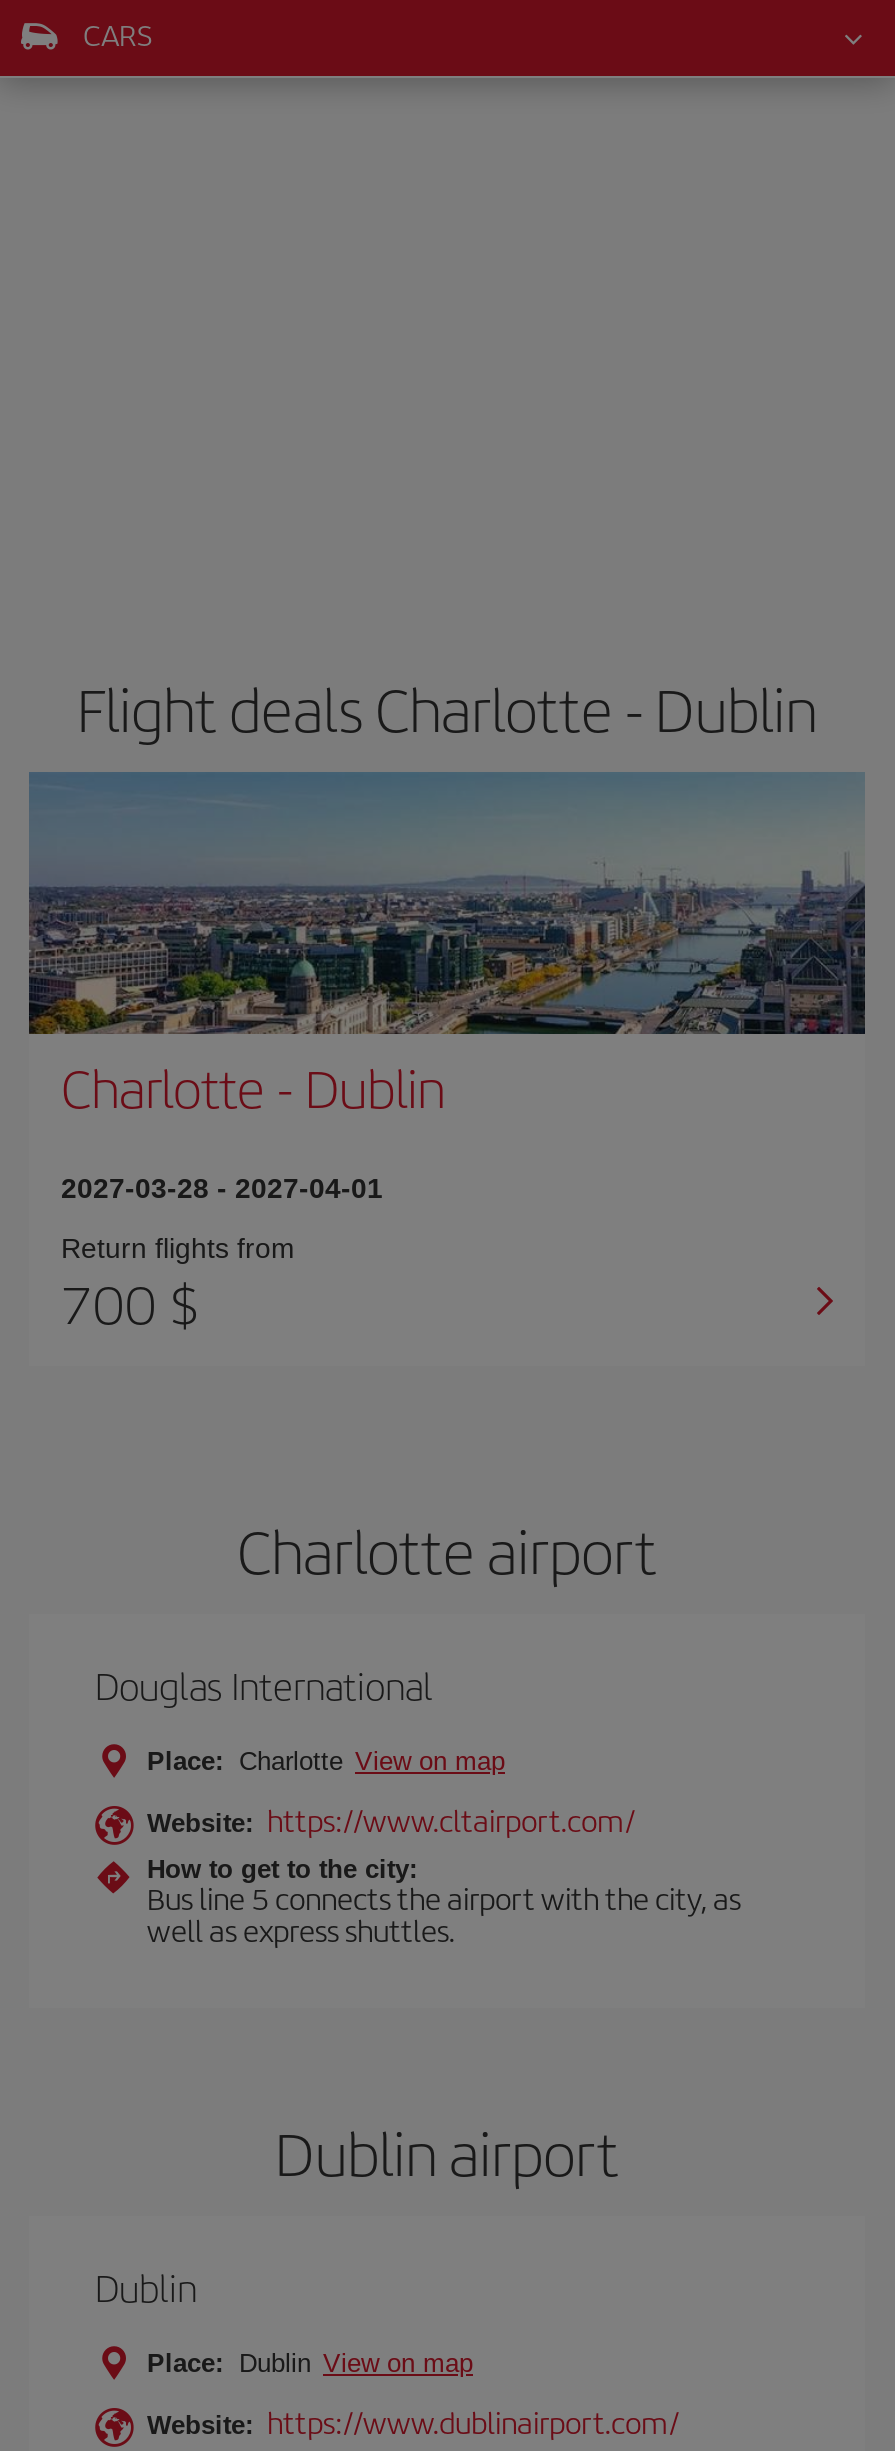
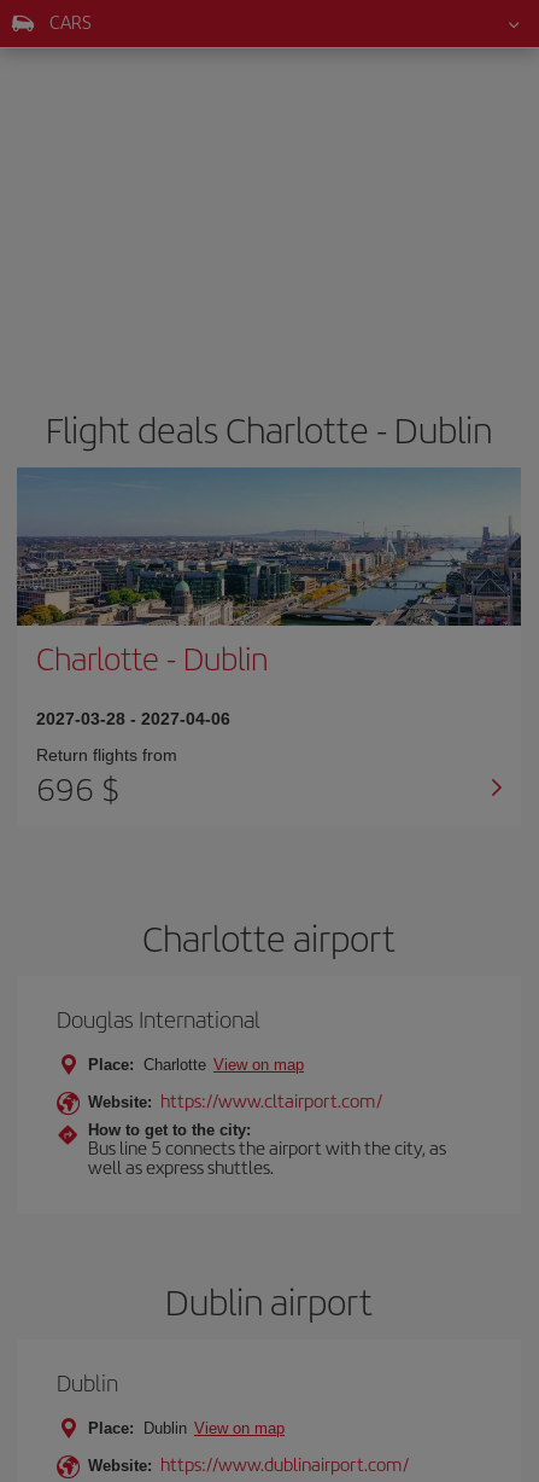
[61,1172,383,1204] 2027-03-28 - 2027-04-01 -> [36,709,230,728] 2027-03-28 - 2027-04-06
[61,1266,201,1340] 700 $ -> [36,766,121,810] 696 $

